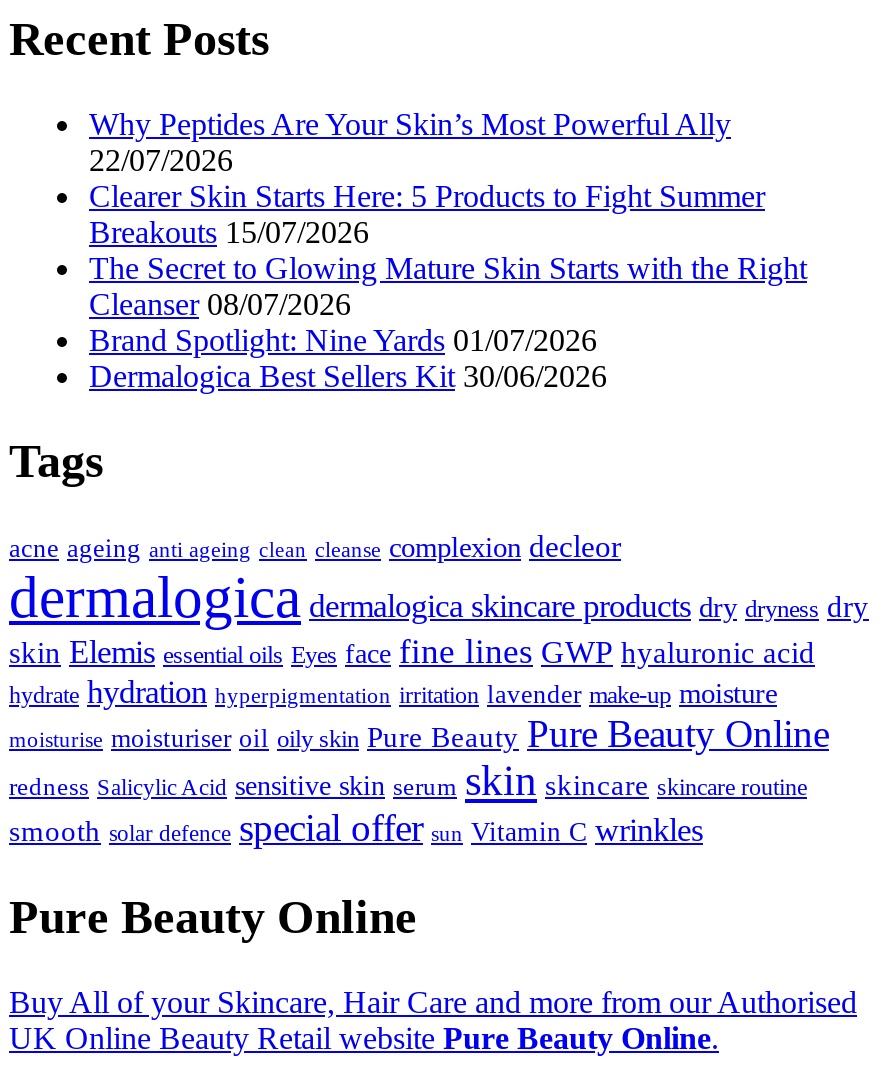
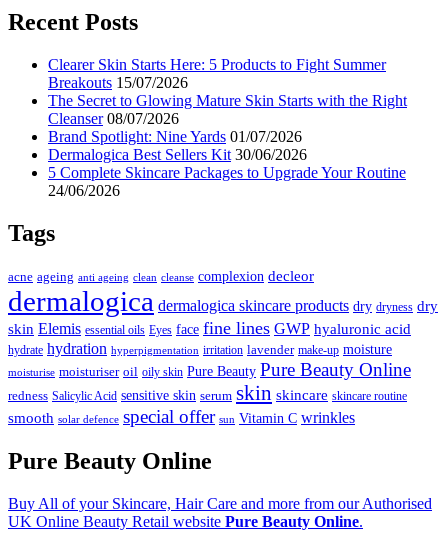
[89,107,731,177] Why Peptides Are Your Skin’s Most Powerful Ally | 22/07/2026 -> none
moved [89,179,807,393] -> [48,56,407,163]: Clearer Skin Starts Here: 5 Products to Fight Summer | Breakouts 15/07/2026 | The Secret to Glowing Mature Skin Starts with the Right | Cleanser 08/07/2026 | Brand Spotlight: Nine Yards 01/07/2026 | Dermalogica Best Sellers Kit 30/06/2026
none -> [48,164,406,199] 5 Complete Skincare Packages to Upgrade Your Routine | 24/06/2026

